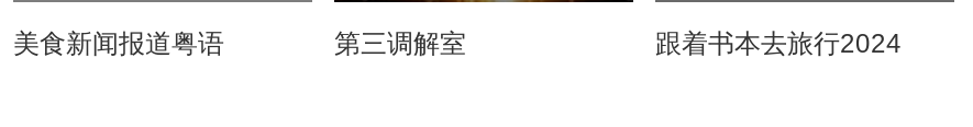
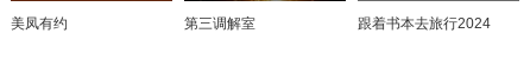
[13,28,224,59] 美食新闻报道粤语 -> [11,15,68,32] 美凤有约

